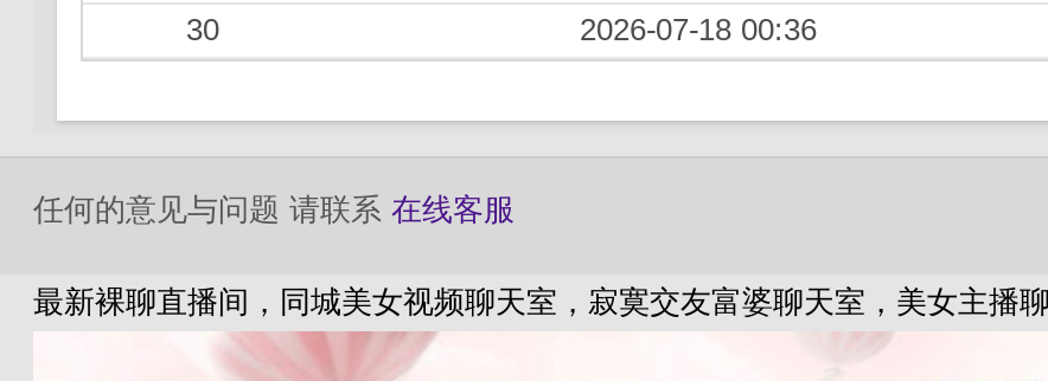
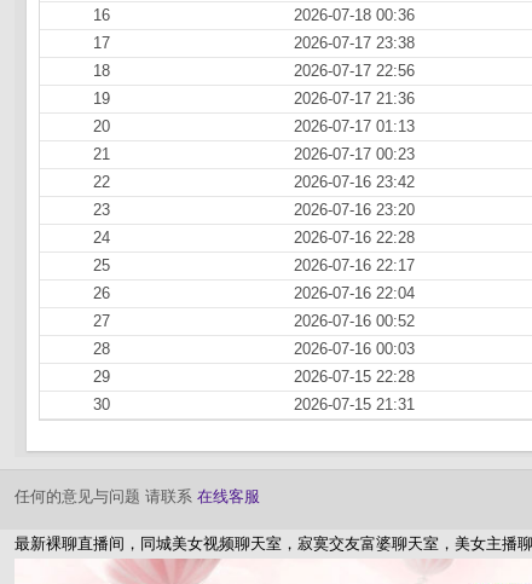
[186,12,219,47] 30 -> [92,6,109,24] 16
none -> [92,34,414,414] 17 | 2026-07-17 23:38 | 18 | 2026-07-17 22:56 | 19 | 2026-07-17 21:36 | 20 | 2026-07-17 01:13 | 21 | 2026-07-17 00:23 | 22 | 2026-07-16 23:42 | 23 | 2026-07-16 23:20 | 24 | 2026-07-16 22:28 | 25 | 2026-07-16 22:17 | 26 | 2026-07-16 22:04 | 27 | 2026-07-16 00:52 | 28 | 2026-07-16 00:03 | 29 | 2026-07-15 22:28 | 30 | 2026-07-15 21:31

